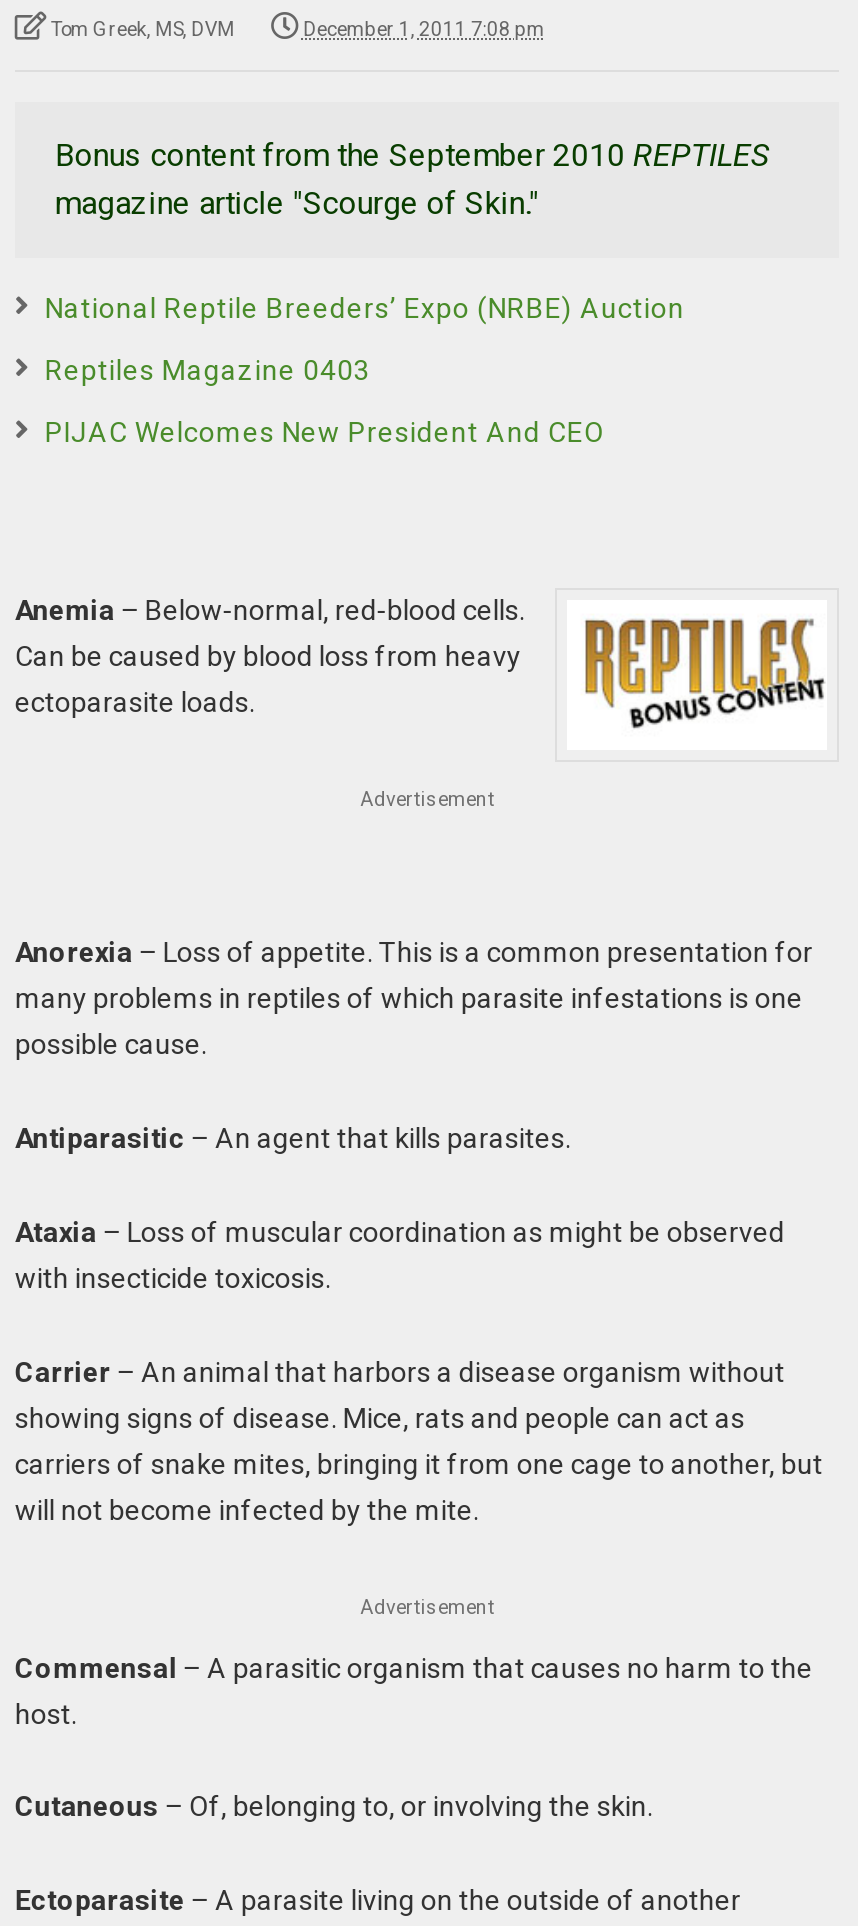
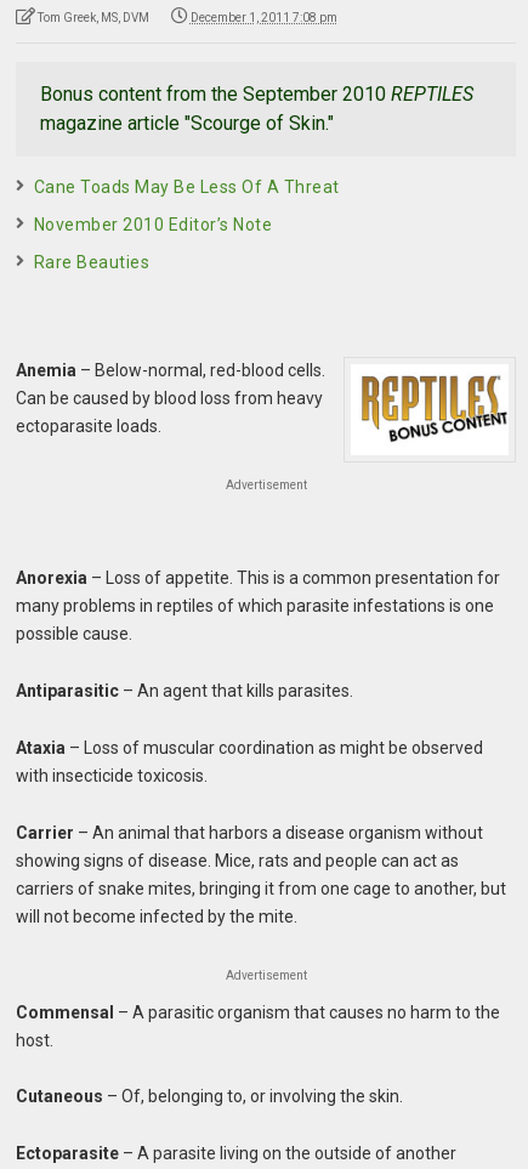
[45,292,685,324] National Reptile Breeders’ Expo (NRBE) Auction -> [34,177,340,197] Cane Toads May Be Less Of A Threat
[45,354,371,386] Reptiles Magazine 0403 -> [34,215,272,234] November 2010 Editor’s Note
[45,416,605,448] PIJAC Welcomes New President And CEO -> [34,252,150,272] Rare Beauties

